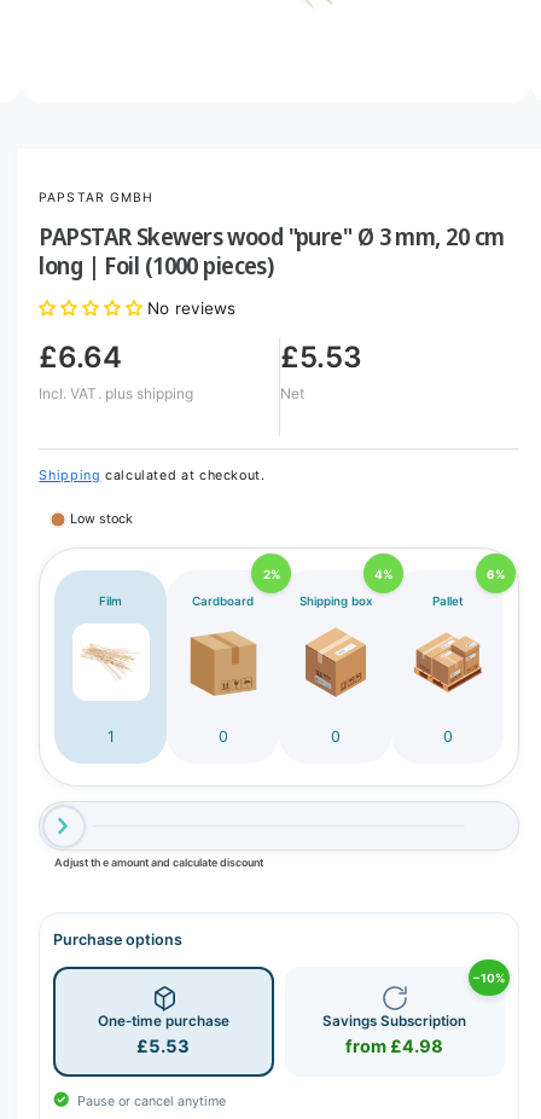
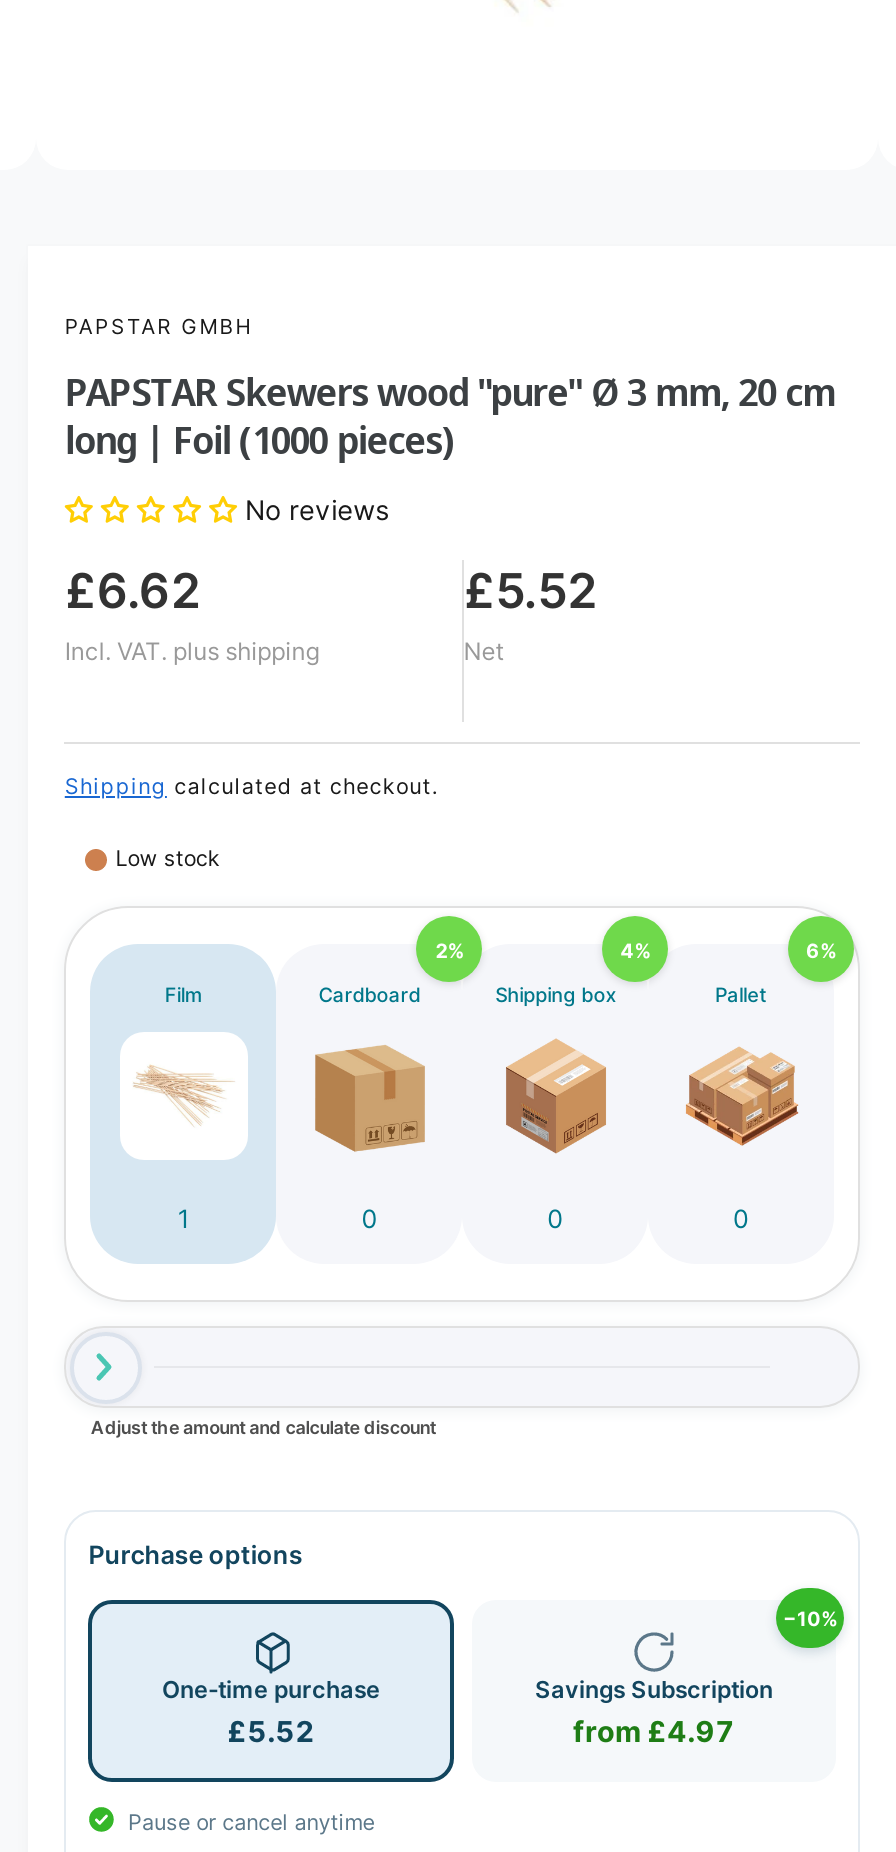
[39,339,123,374] £6.64 -> [65,561,201,619] £6.62
[280,339,362,374] £5.53 -> [463,561,598,619] £5.52
[137,1035,190,1056] £5.53 -> [227,1713,315,1747] £5.52
[346,1035,444,1056] from £4.98 -> [573,1713,735,1747] from £4.97

